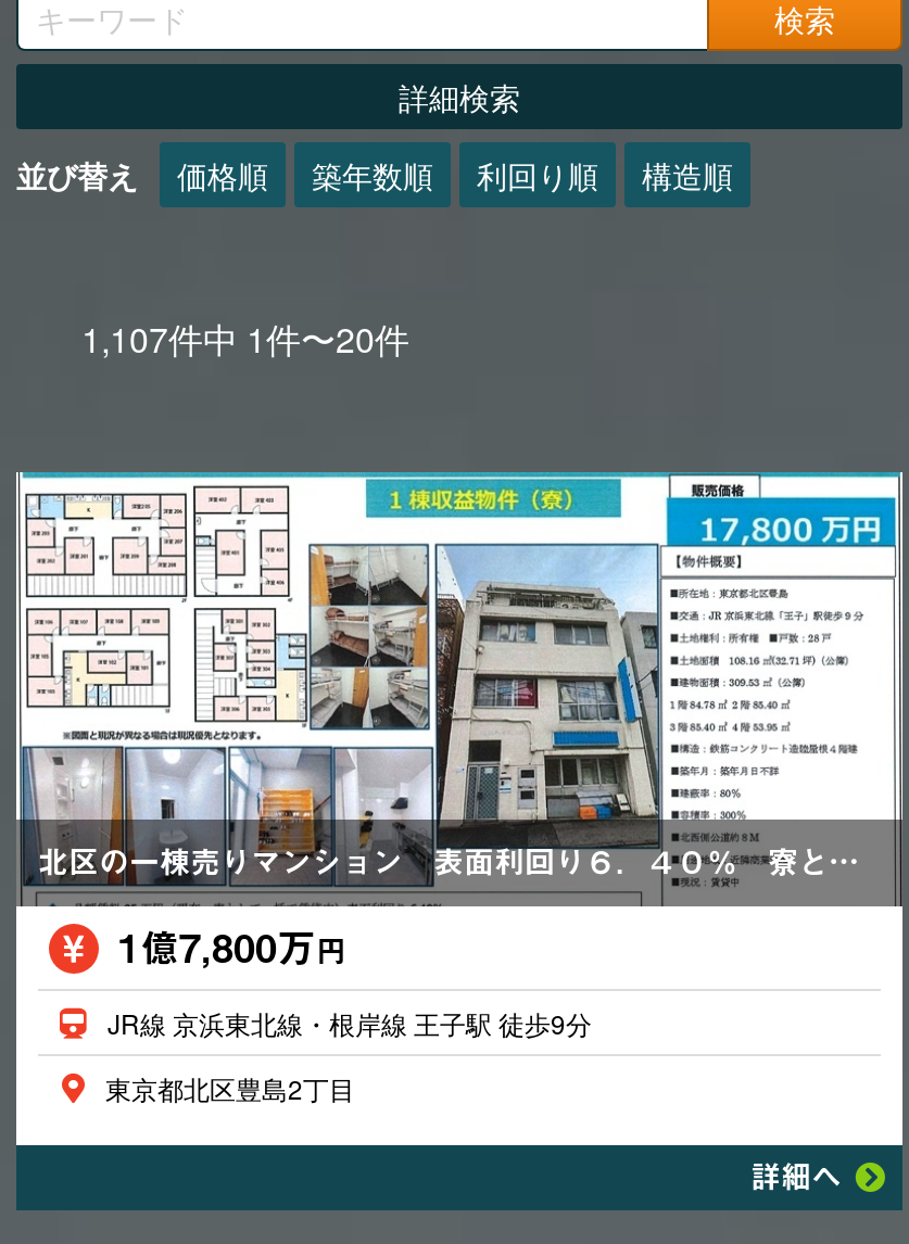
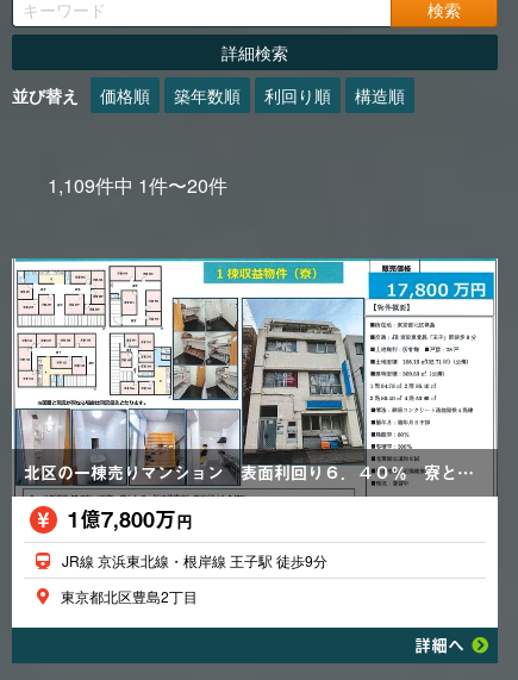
[81,314,409,364] 1,107件中1件〜20件 -> [48,171,227,199] 1,109件中1件〜20件

